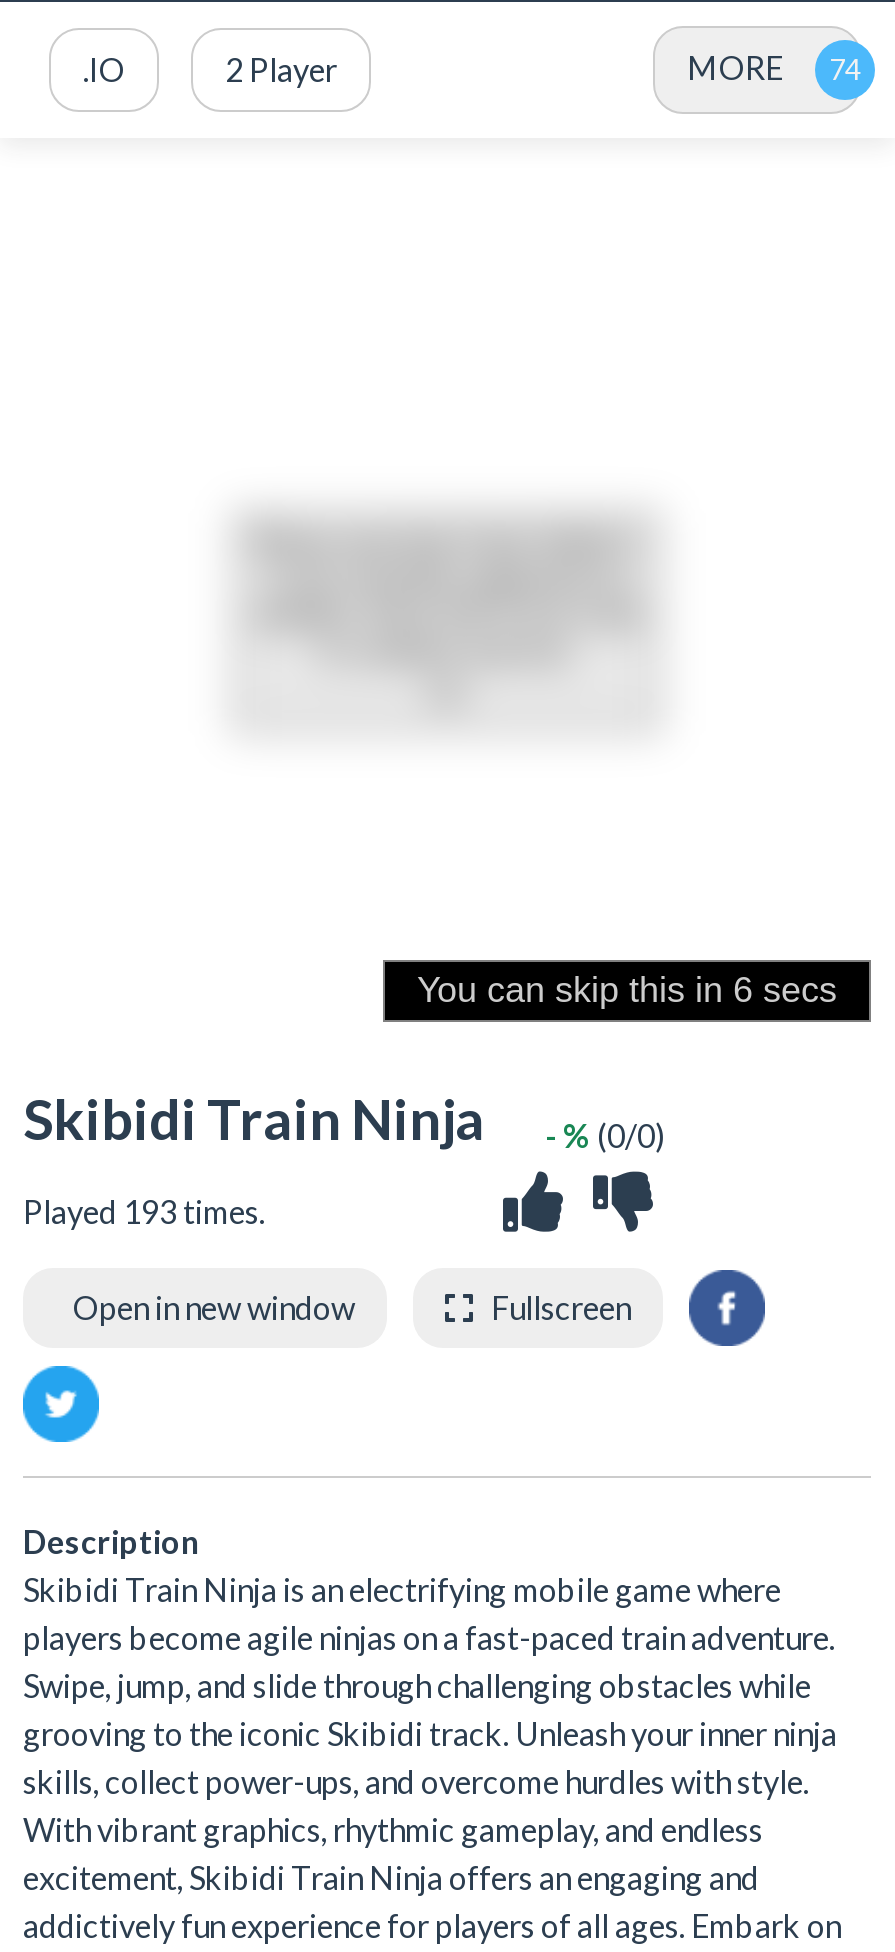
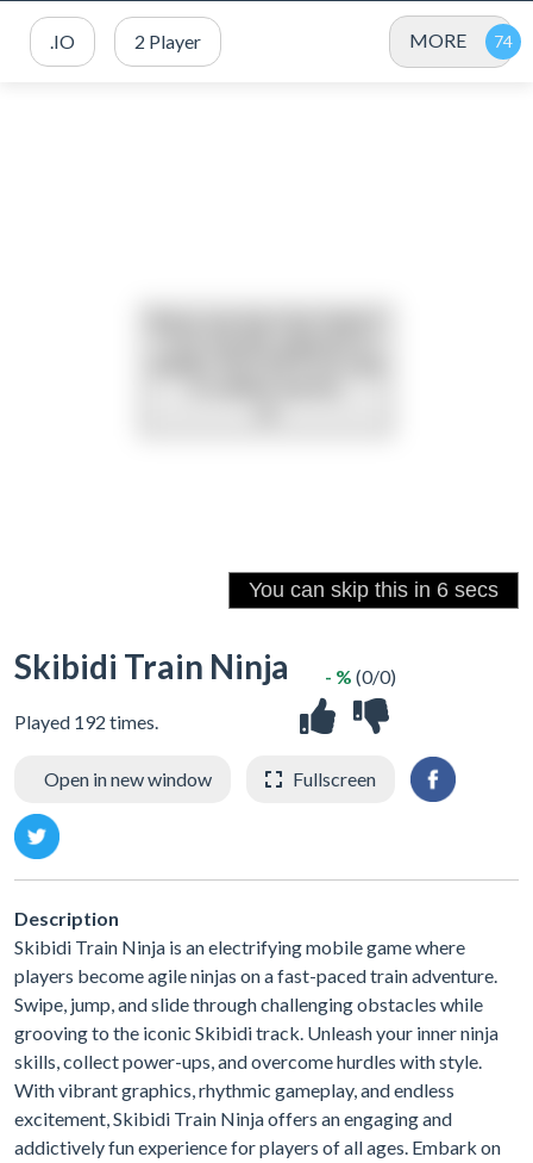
[23,1192,265,1230] Played 193 times. -> [14,710,158,733] Played 192 times.

